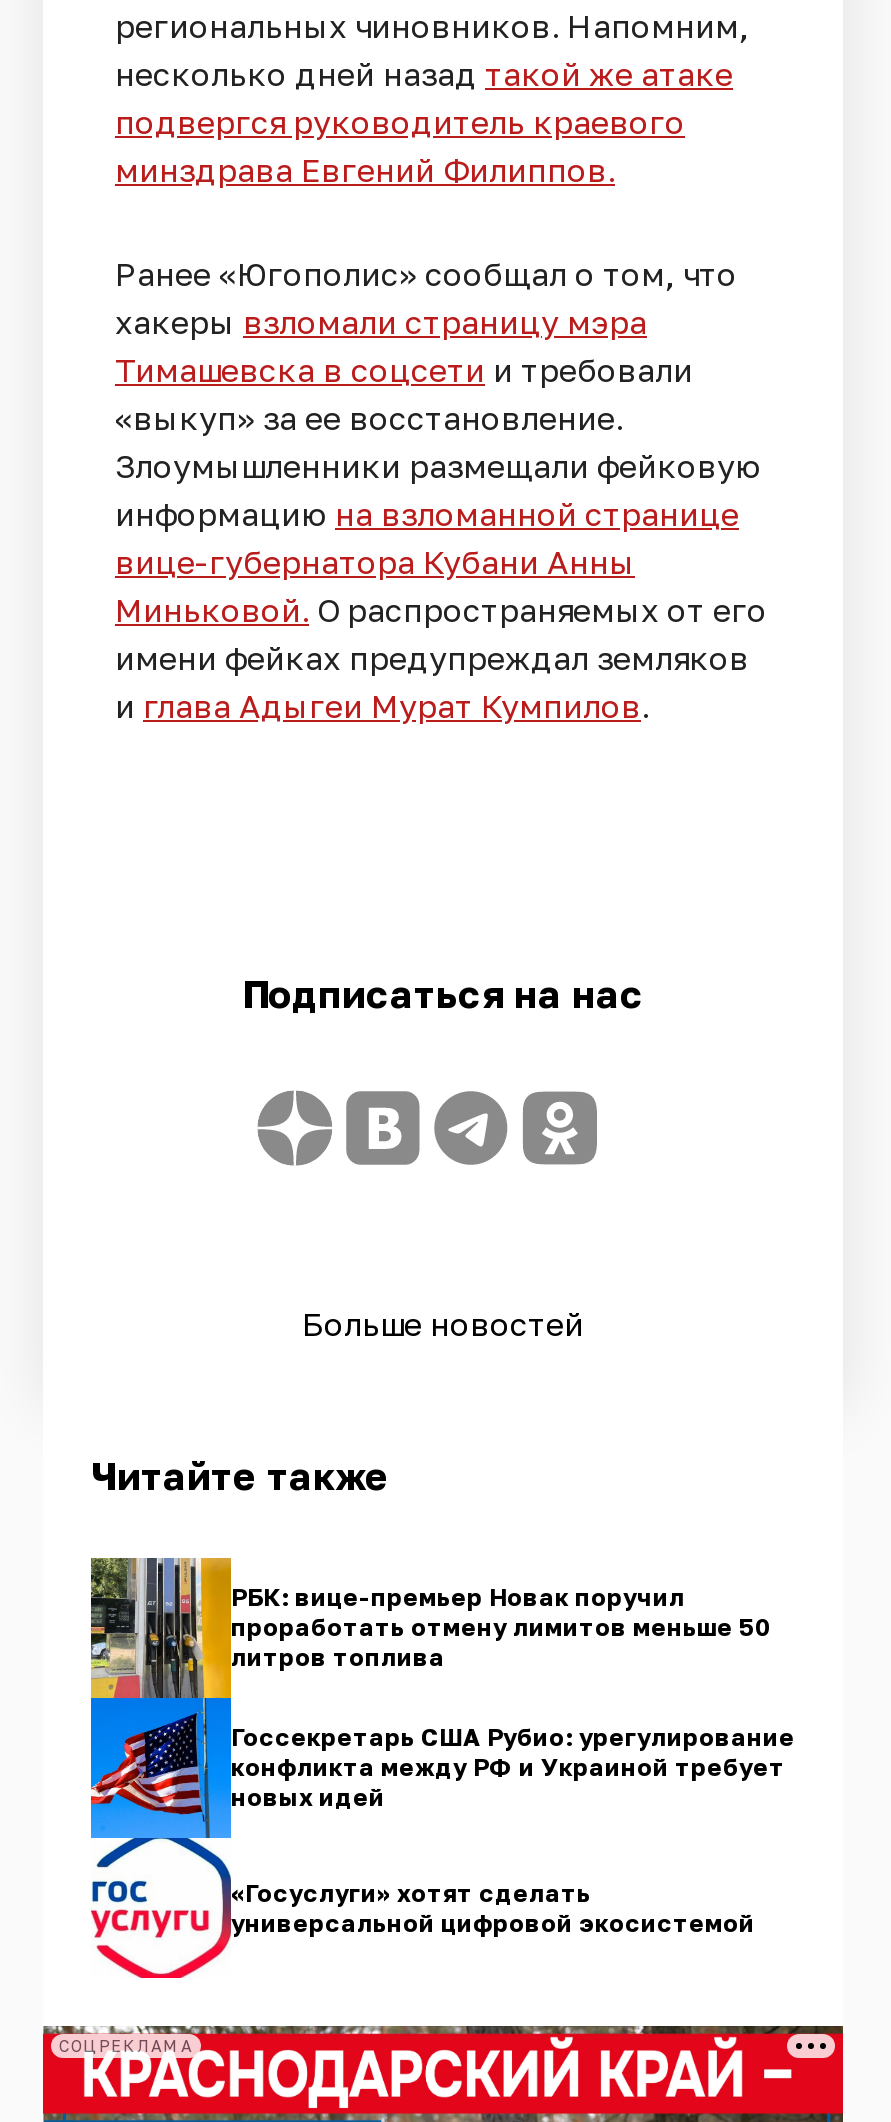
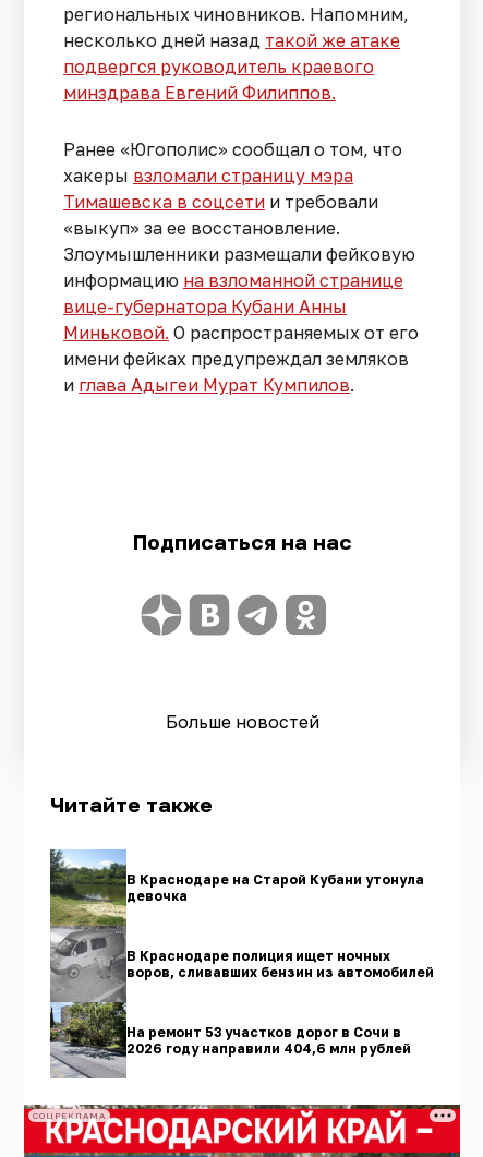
[89,1556,771,1980] [image] | РБК: вице-премьер Новак поручил | проработать отмену лимитов меньше 50 | литров топлива -> [49,848,424,1080] [image] | В Краснодаре на Старой Кубани утонула | девочка
[231,1722,795,1812] Госсекретарь США Рубио: урегулирование | конфликта между РФ и Украиной требует | новых идей -> [126,947,434,980] В Краснодаре полиция ищет ночных | воров, сливавших бензин из автомобилей
[231,1877,755,1937] «Госуслуги» хотят сделать | универсальной цифровой экосистемой -> [126,1024,411,1056] На ремонт 53 участков дорог в Сочи в | 2026 году направили 404,6 млн рублей

